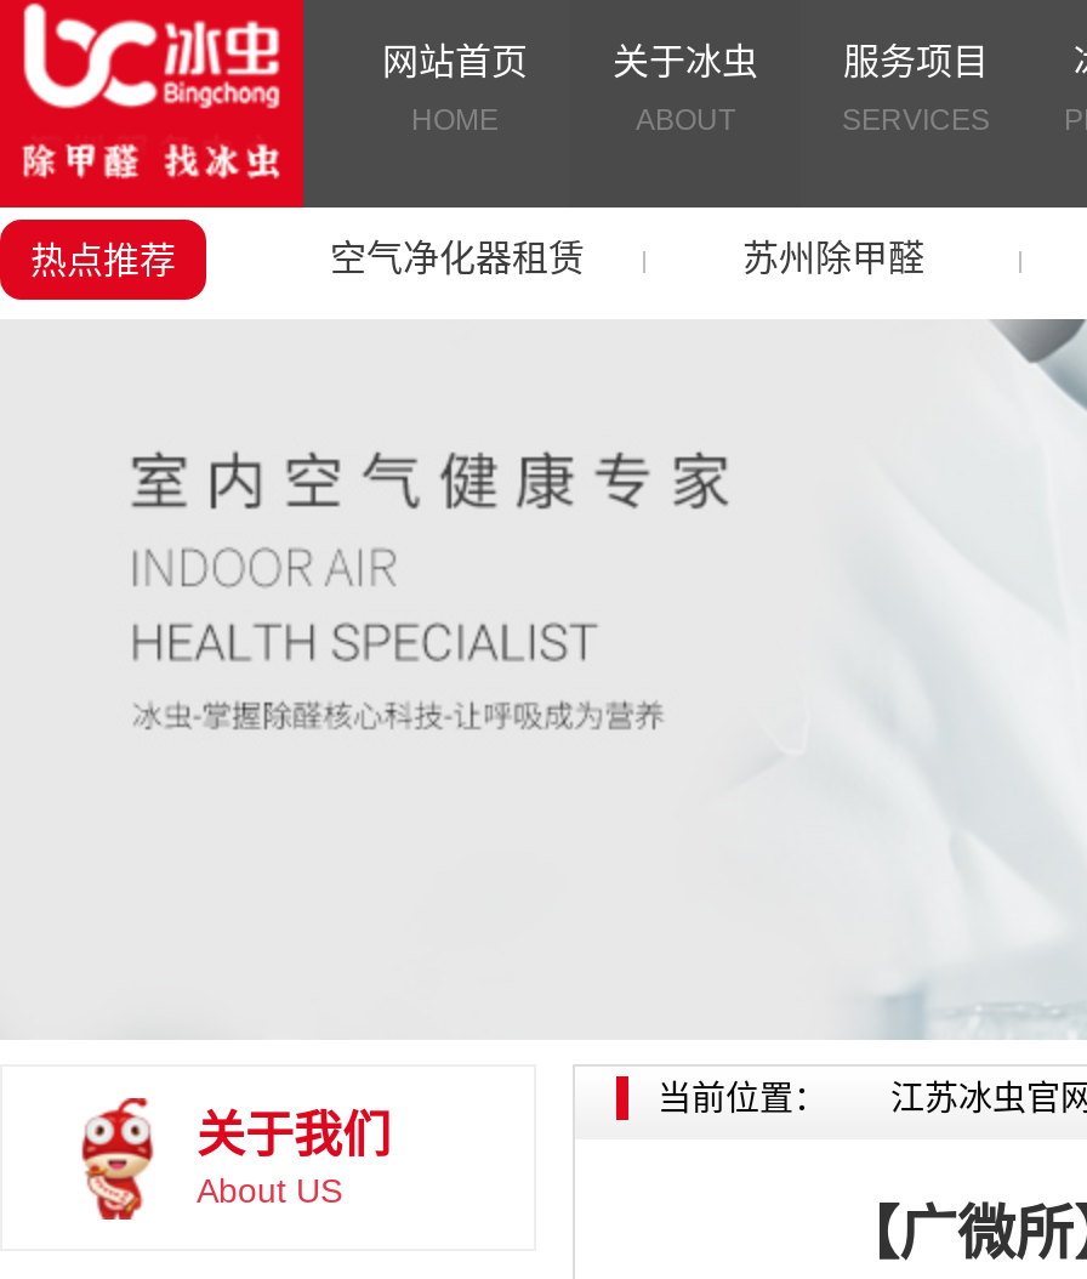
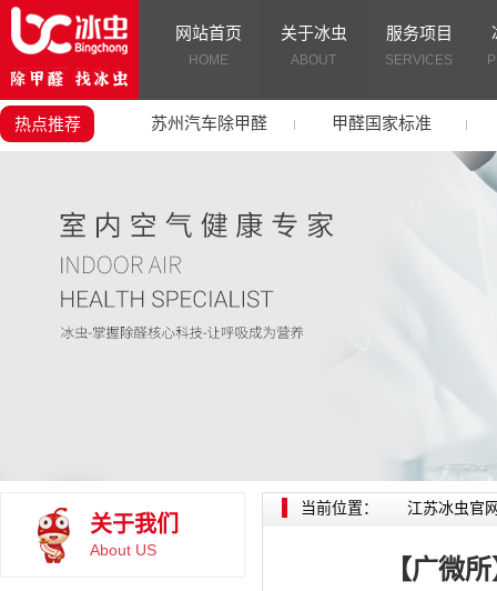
[330,237,924,278] 空气净化器租赁 | 苏州除甲醛 -> [151,113,431,132] 苏州汽车除甲醛 | 甲醛国家标准

